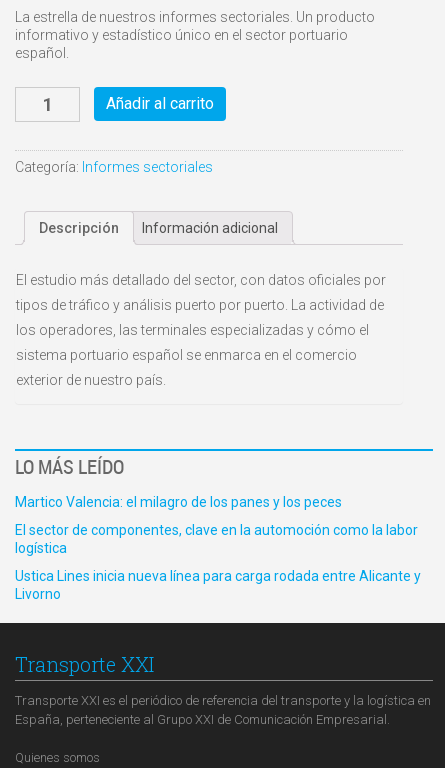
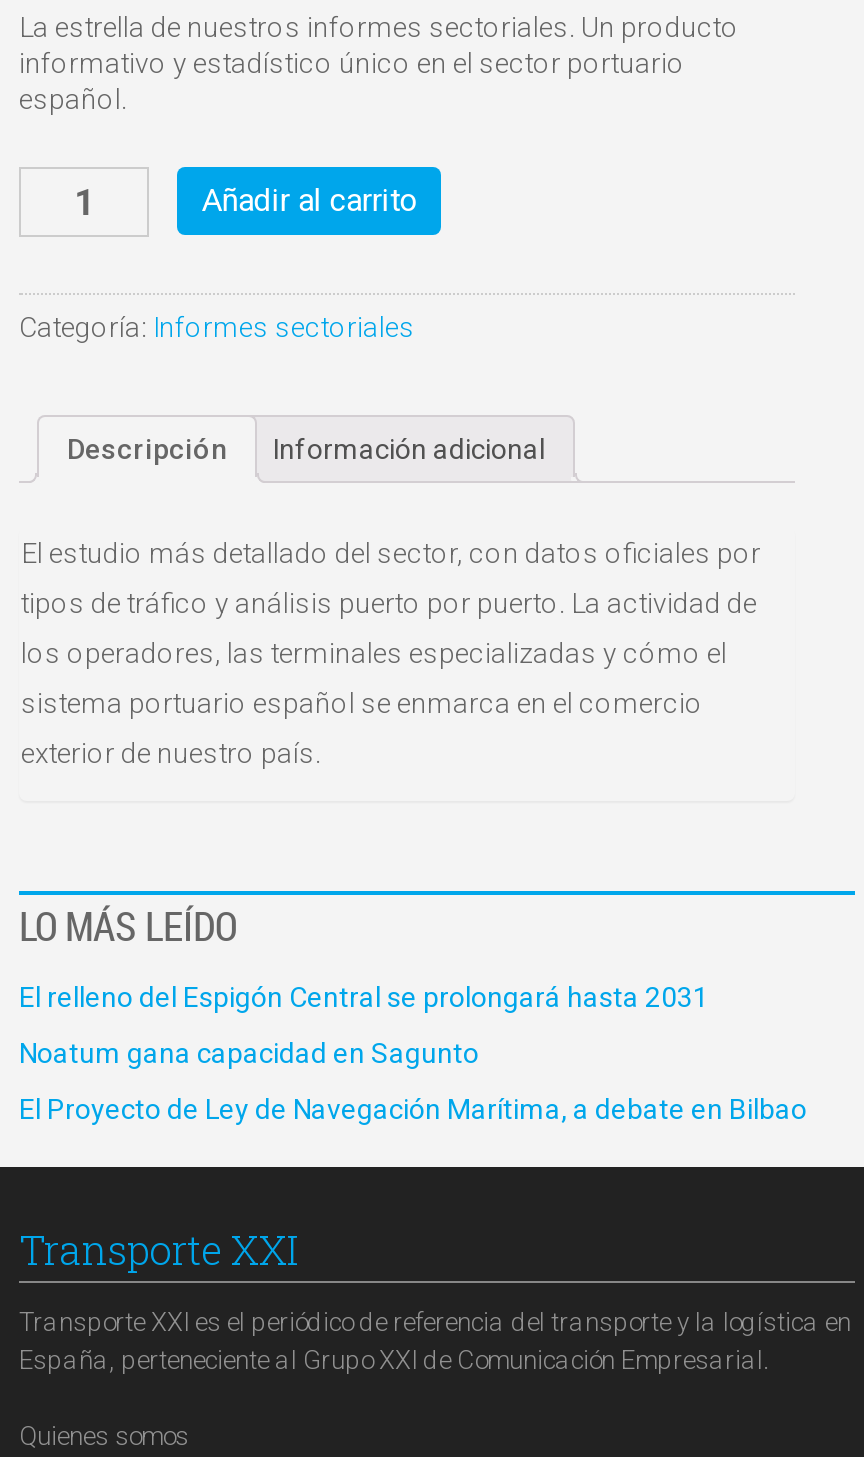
[15,494,342,510] Martico Valencia: el milagro de los panes y los peces -> [19,981,709,1013] El relleno del Espigón Central se prolongará hasta 2031
[15,522,418,556] El sector de componentes, clave en la automoción como la labor | logística -> [19,1037,479,1069] Noatum gana capacidad en Sagunto
[15,568,421,602] Ustica Lines inicia nueva línea para carga rodada entre Alicante y | Livorno -> [19,1093,807,1125] El Proyecto de Ley de Navegación Marítima, a debate en Bilbao

